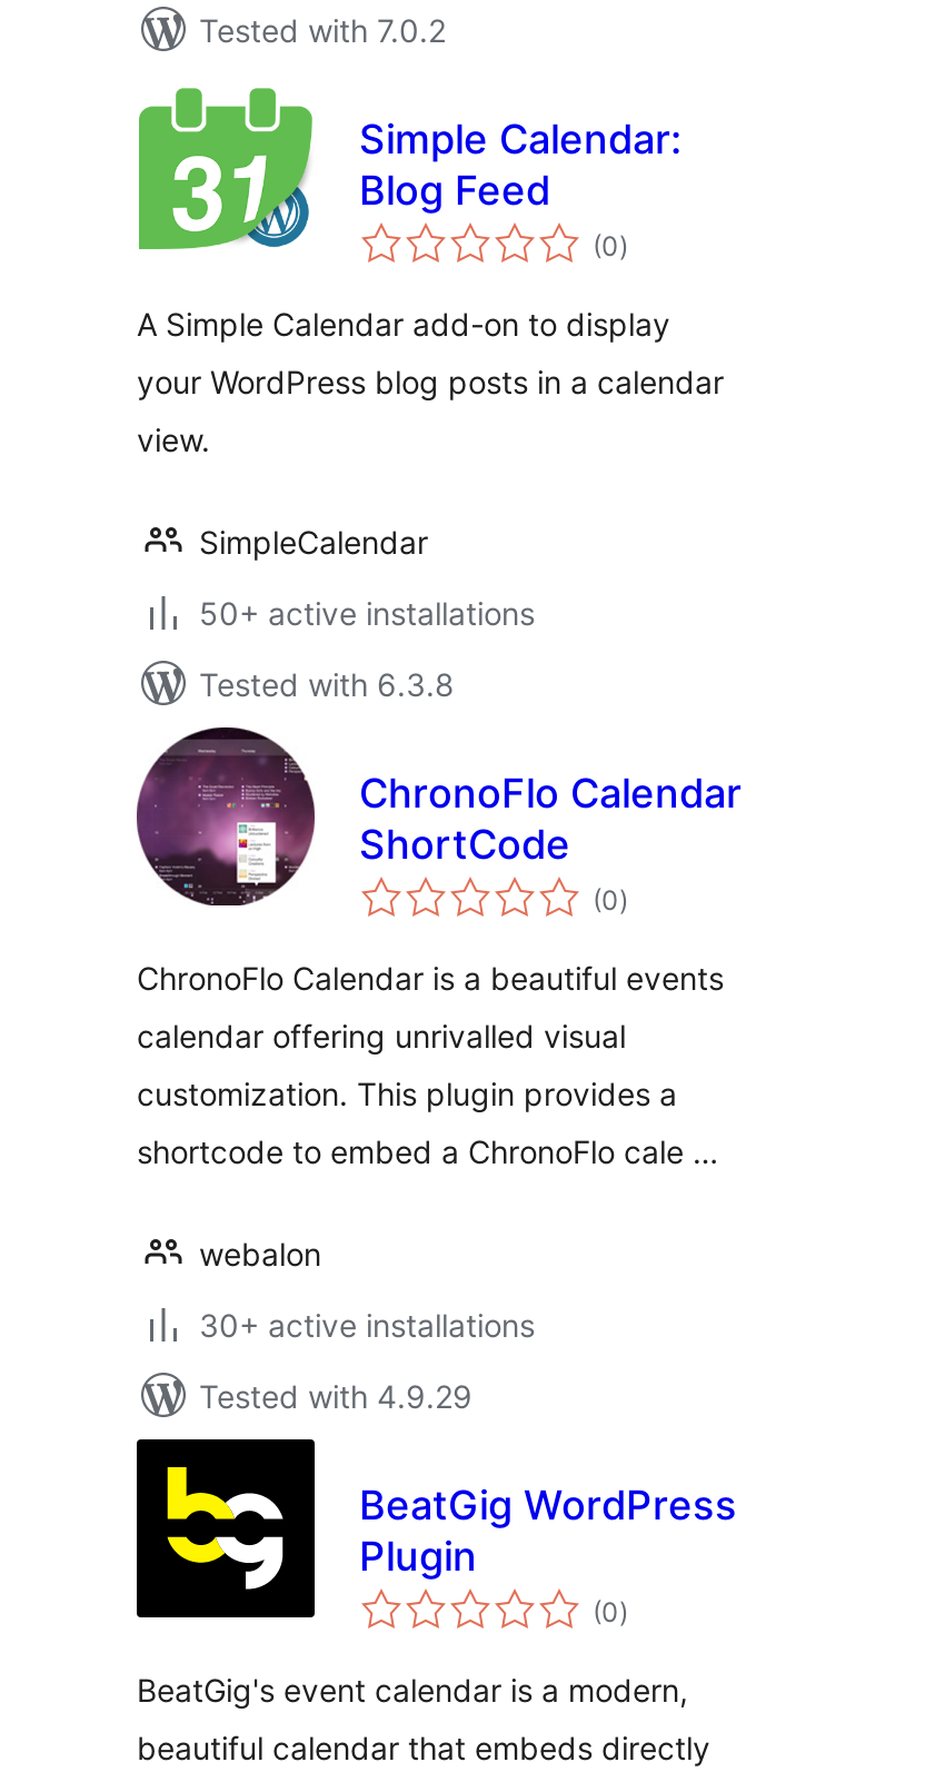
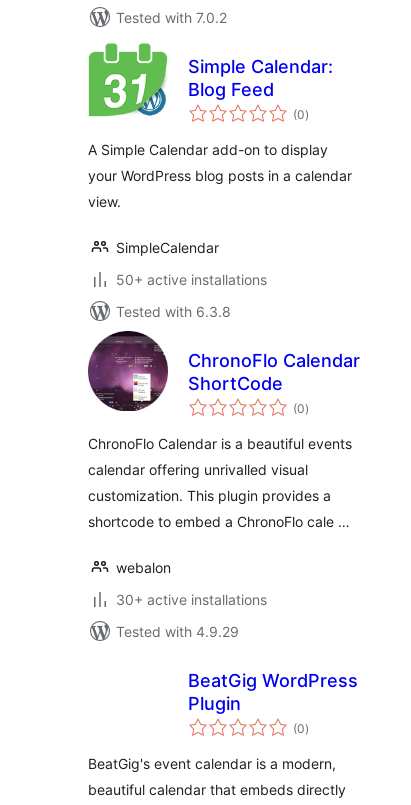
[135,1437,317,1620] [image] -> none

